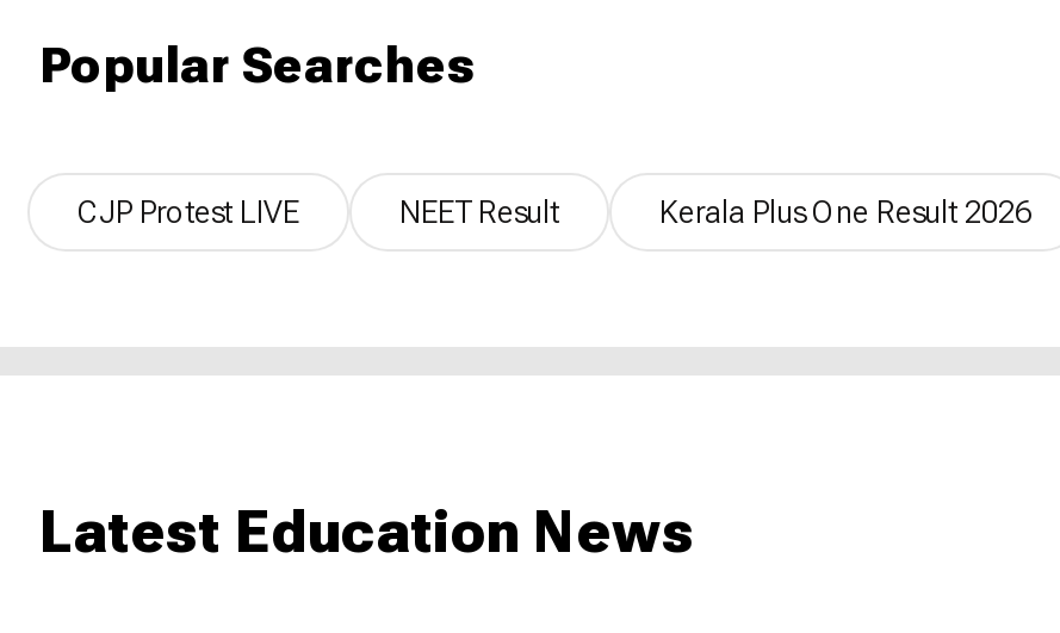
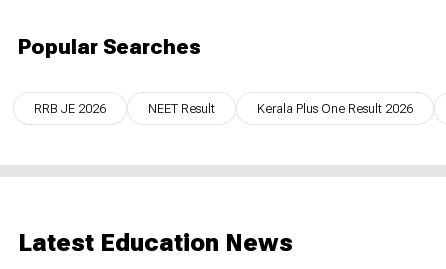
[78,195,299,231] CJP Protest LIVE -> [34,101,106,116] RRB JE 2026

